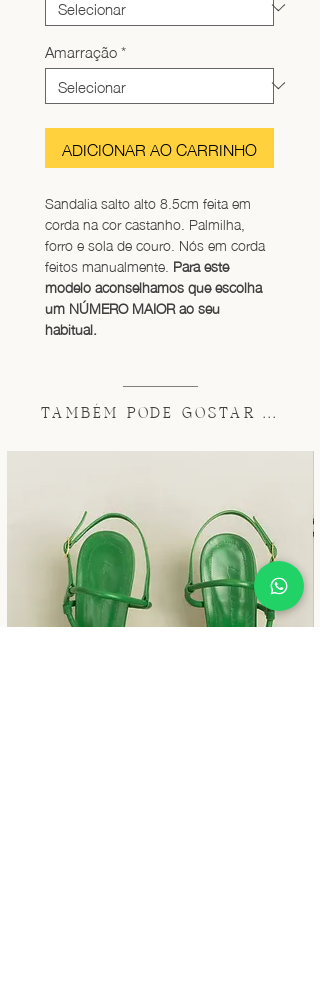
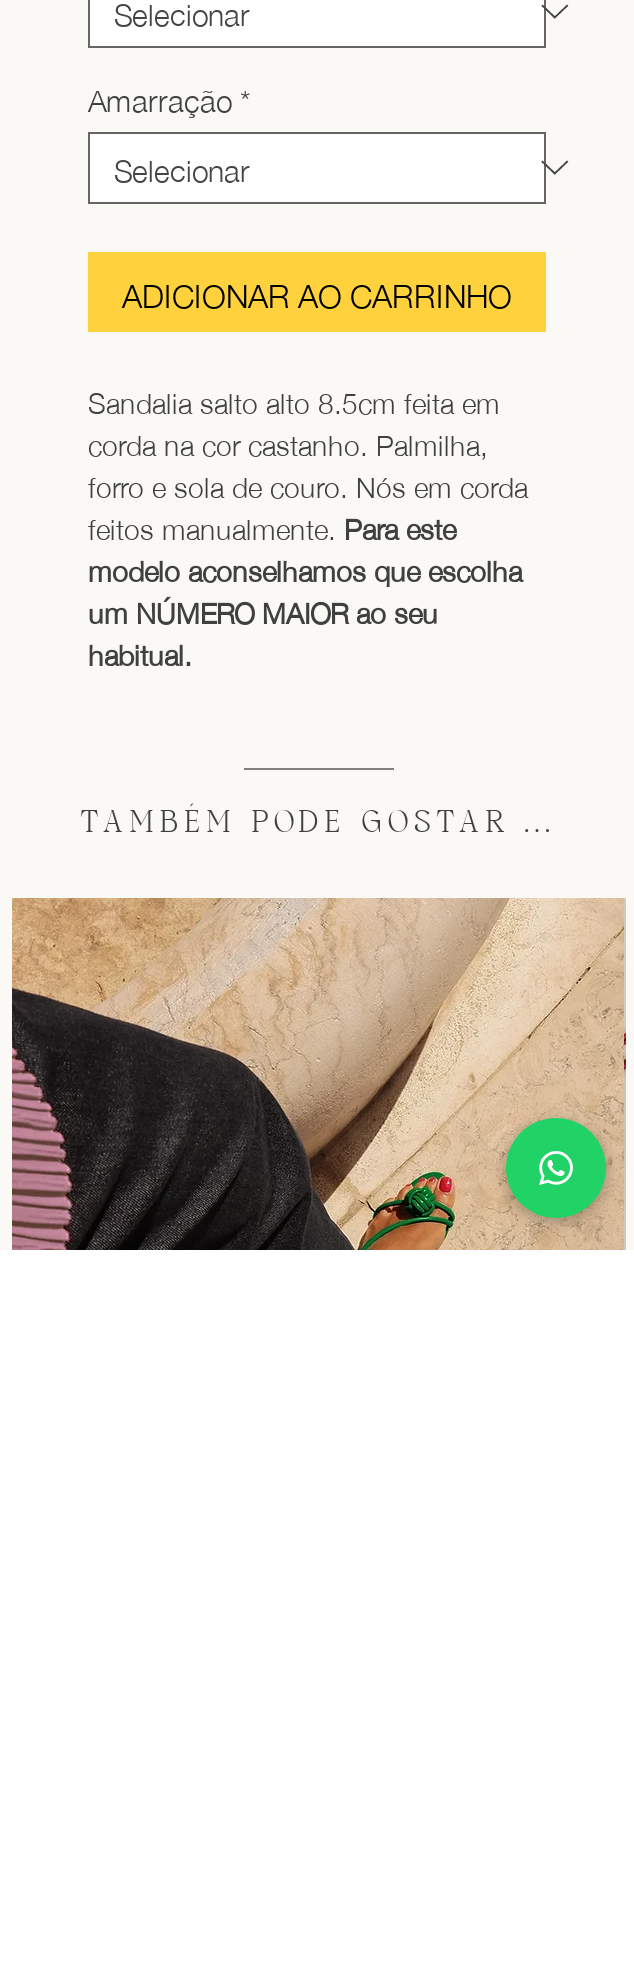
[7,451,313,628] [image] -> [10,898,624,1252] [image]

